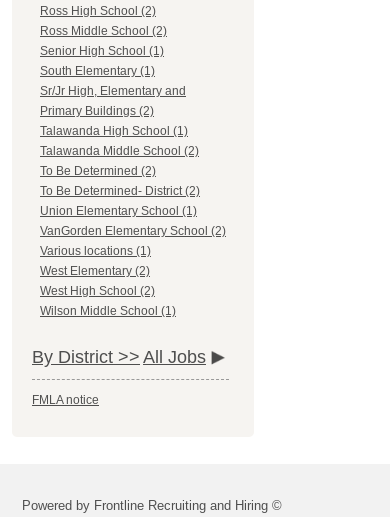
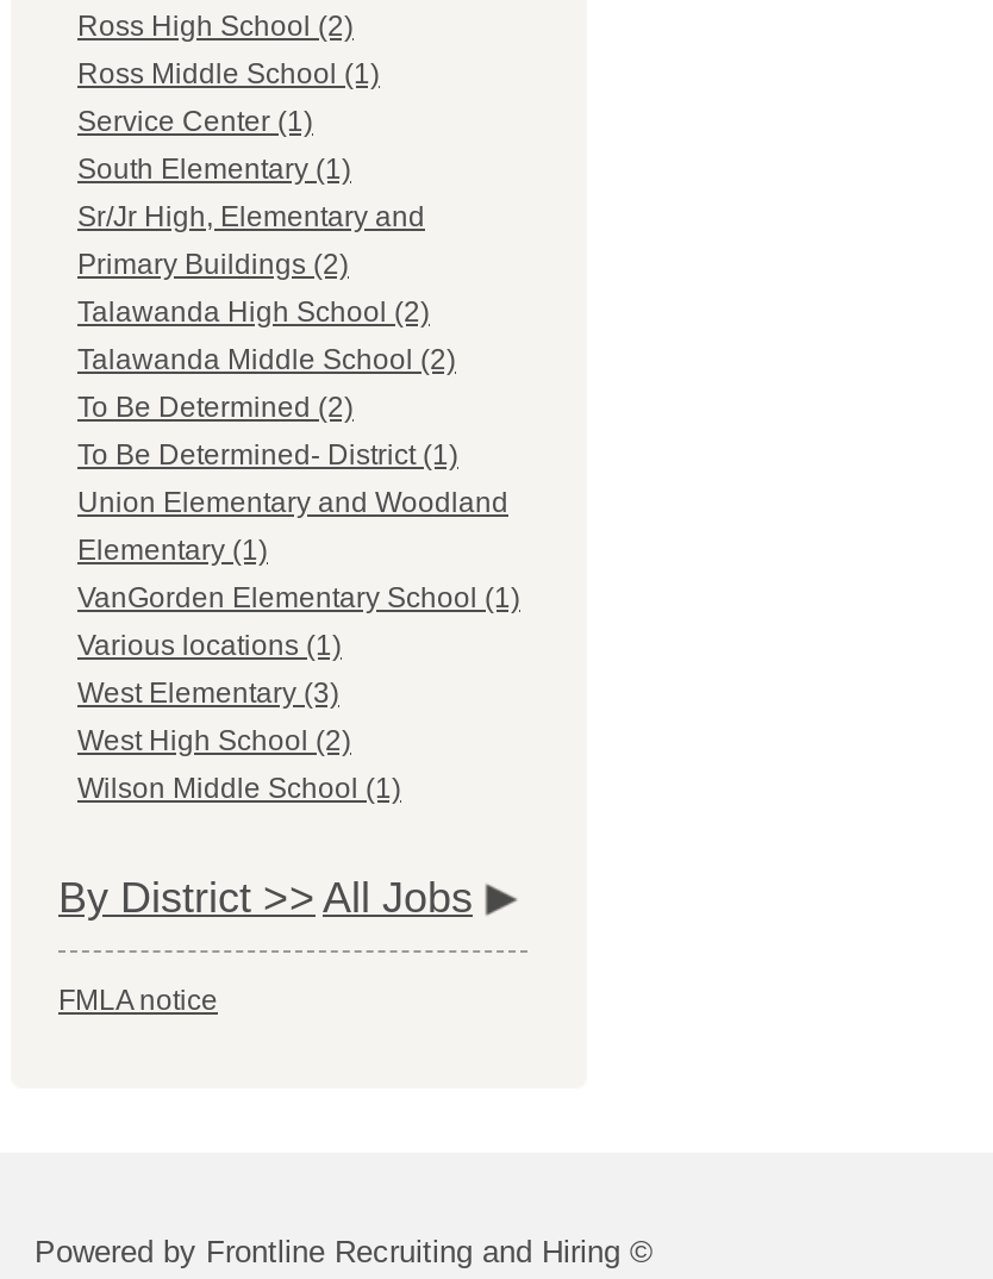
[40,24,167,58] Ross Middle School (2) | Senior High School (1) -> [77,58,380,139] Ross Middle School (1) | Service Center (1)
[40,124,188,138] Talawanda High School (1) -> [77,296,430,329] Talawanda High School (2)
[40,184,226,238] To Be Determined- District (2) | Union Elementary School (1) | VanGorden Elementary School (2) -> [77,439,520,615] To Be Determined- District (1) | Union Elementary and Woodland | Elementary (1) | VanGorden Elementary School (1)
[40,264,150,278] West Elementary (2) -> [77,677,339,710] West Elementary (3)

